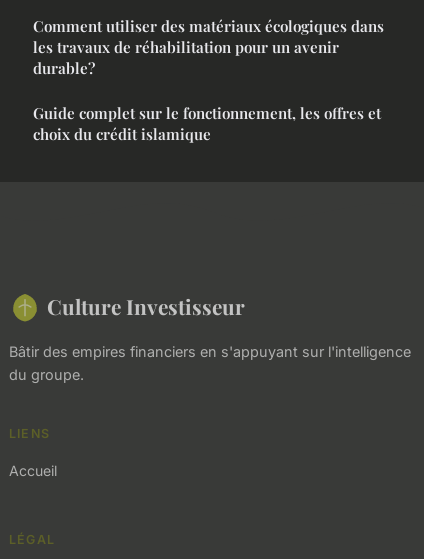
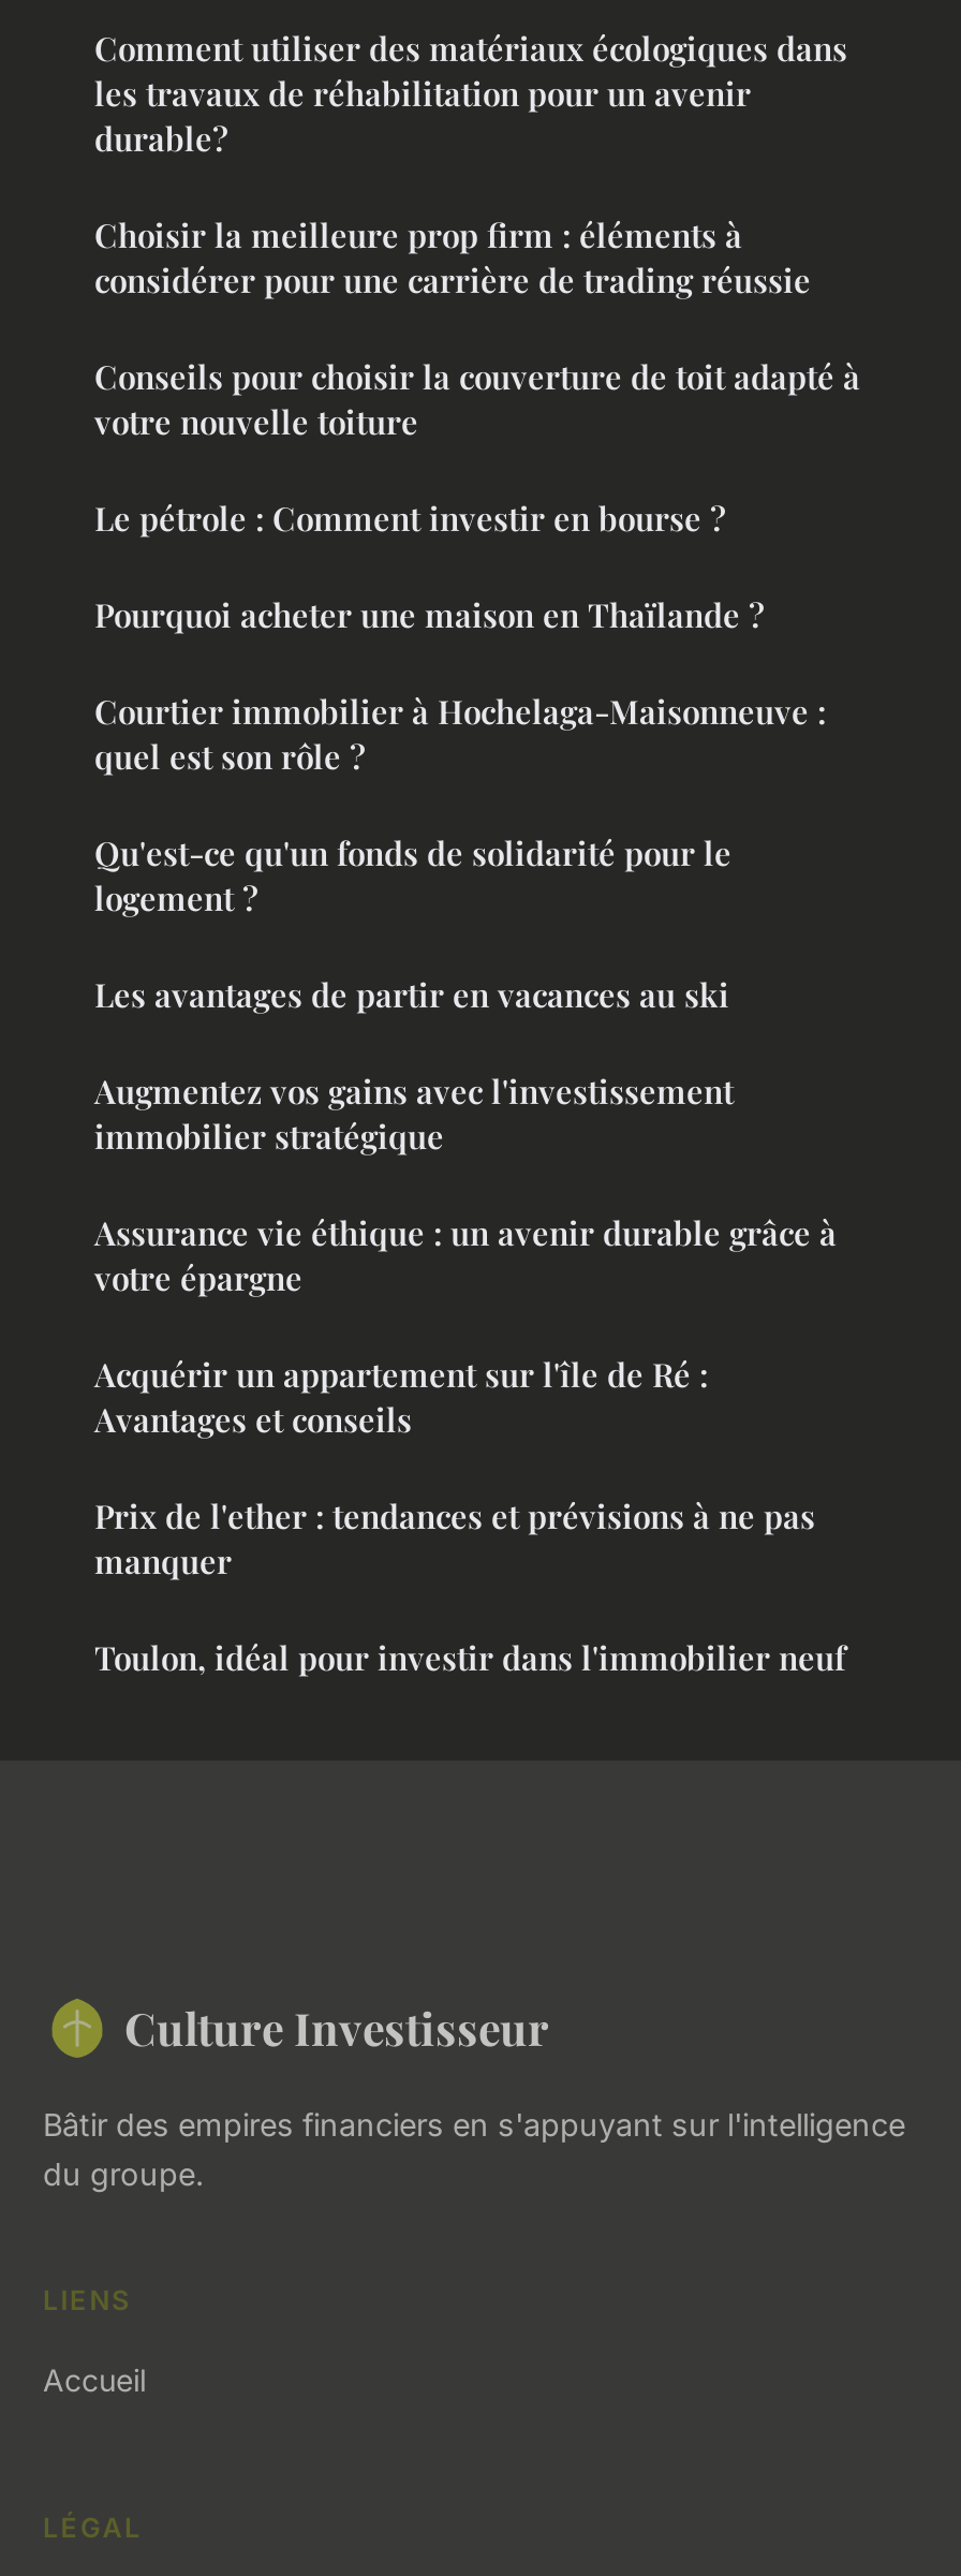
[33,103,381,144] Guide complet sur le fonctionnement, les offres et | choix du crédit islamique -> [94,212,860,1678] Choisir la meilleure prop firm : éléments à | considérer pour une carrière de trading réussie | Conseils pour choisir la couverture de toit adapté à | votre nouvelle toiture | Le pétrole : Comment investir en bourse ? | Pourquoi acheter une maison en Thaïlande ? | Courtier immobilier à Hochelaga-Maisonneuve : | quel est son rôle ? | Qu'est-ce qu'un fonds de solidarité pour le | logement ? | Les avantages de partir en vacances au ski | Augmentez vos gains avec l'investissement | immobilier stratégique | Assurance vie éthique : un avenir durable grâce à | votre épargne | Acquérir un appartement sur l'île de Ré : | Avantages et conseils | Prix de l'ether : tendances et prévisions à ne pas | manquer | Toulon, idéal pour investir dans l'immobilier neuf

